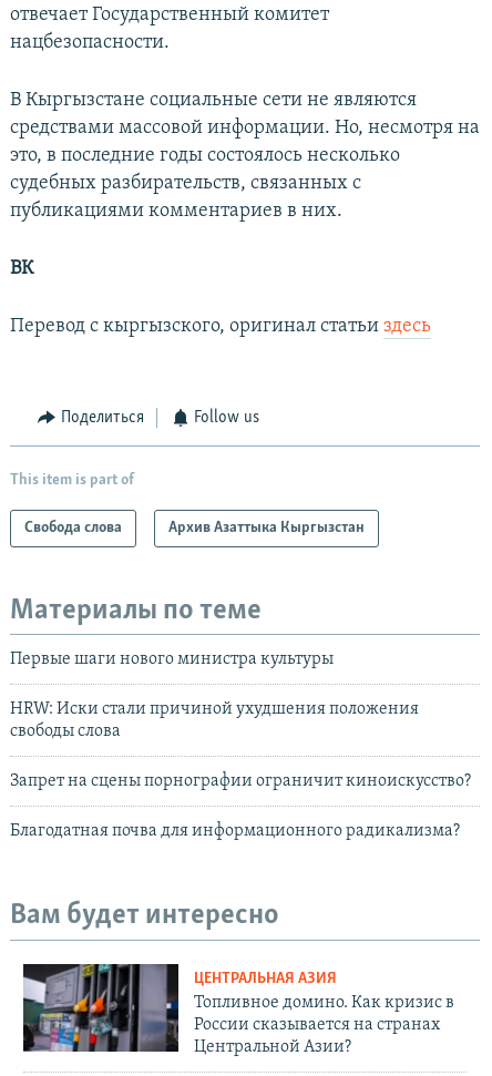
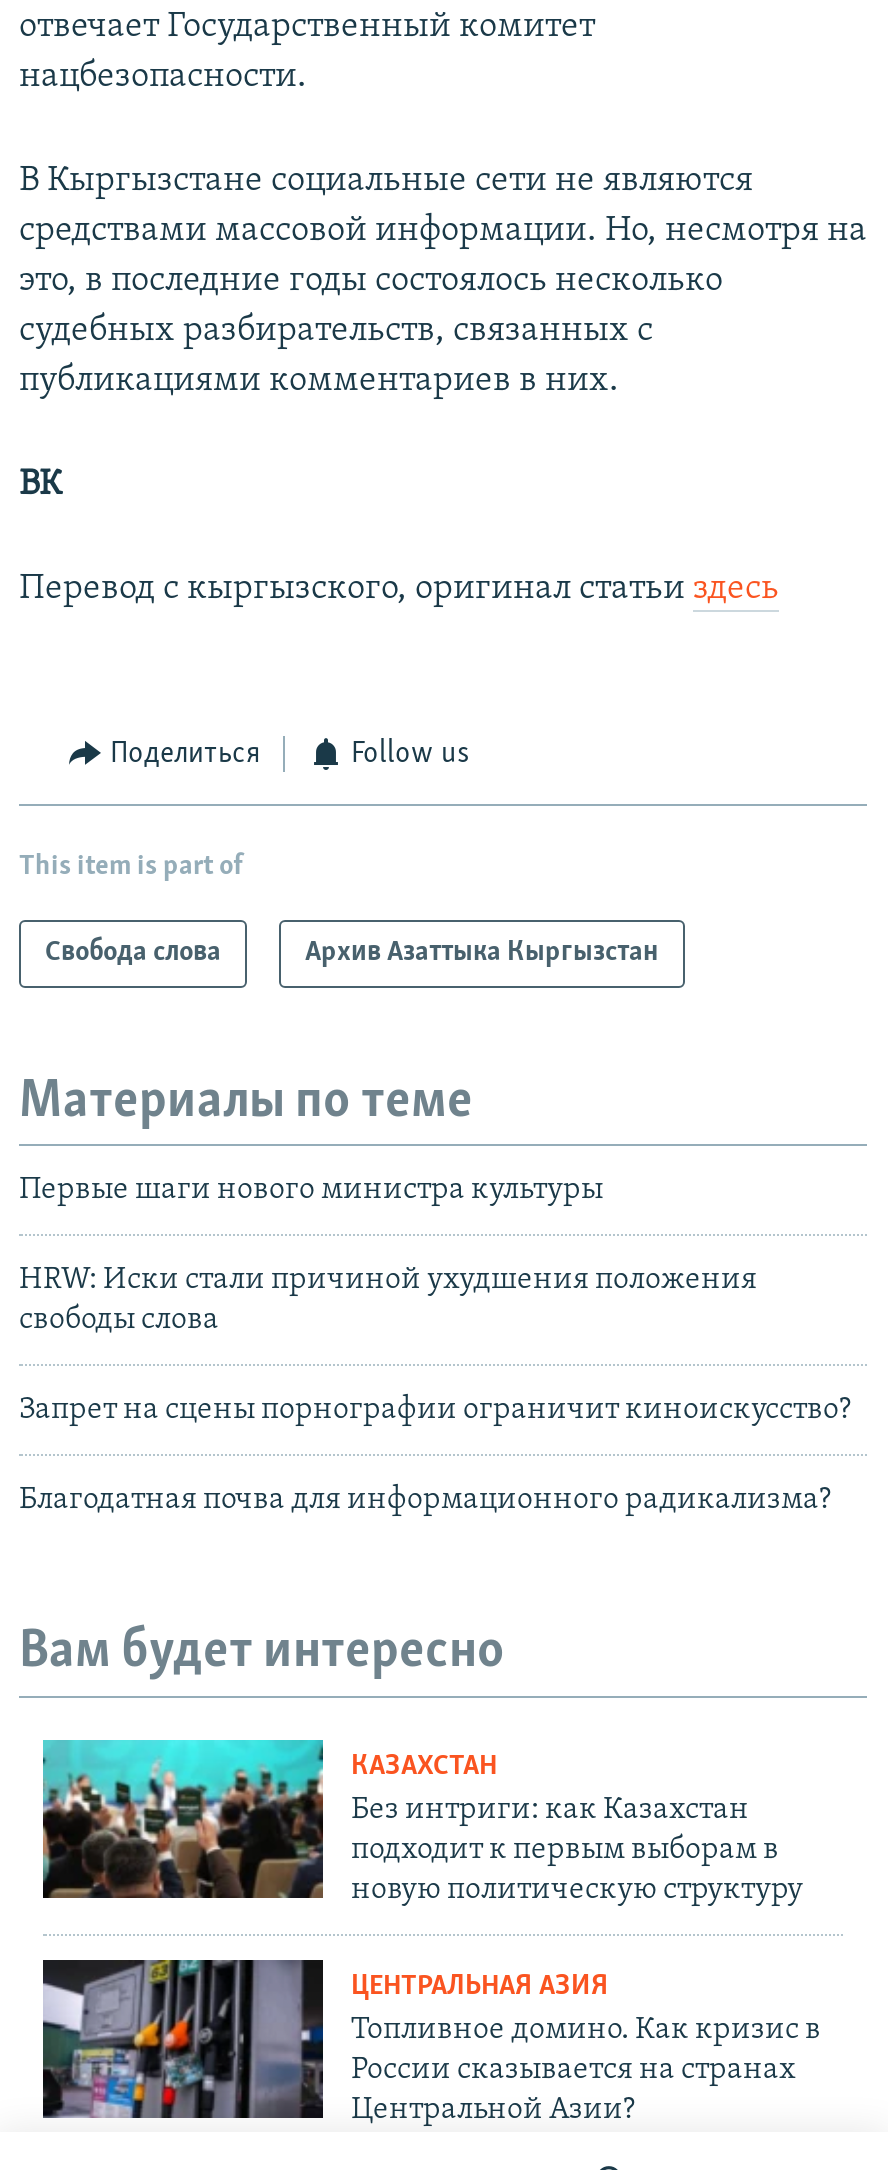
none -> [41,1738,803,1906] [image] | КАЗАХСТАН | Без интриги: как Казахстан | подходит к первым выборам в | новую политическую структуру

